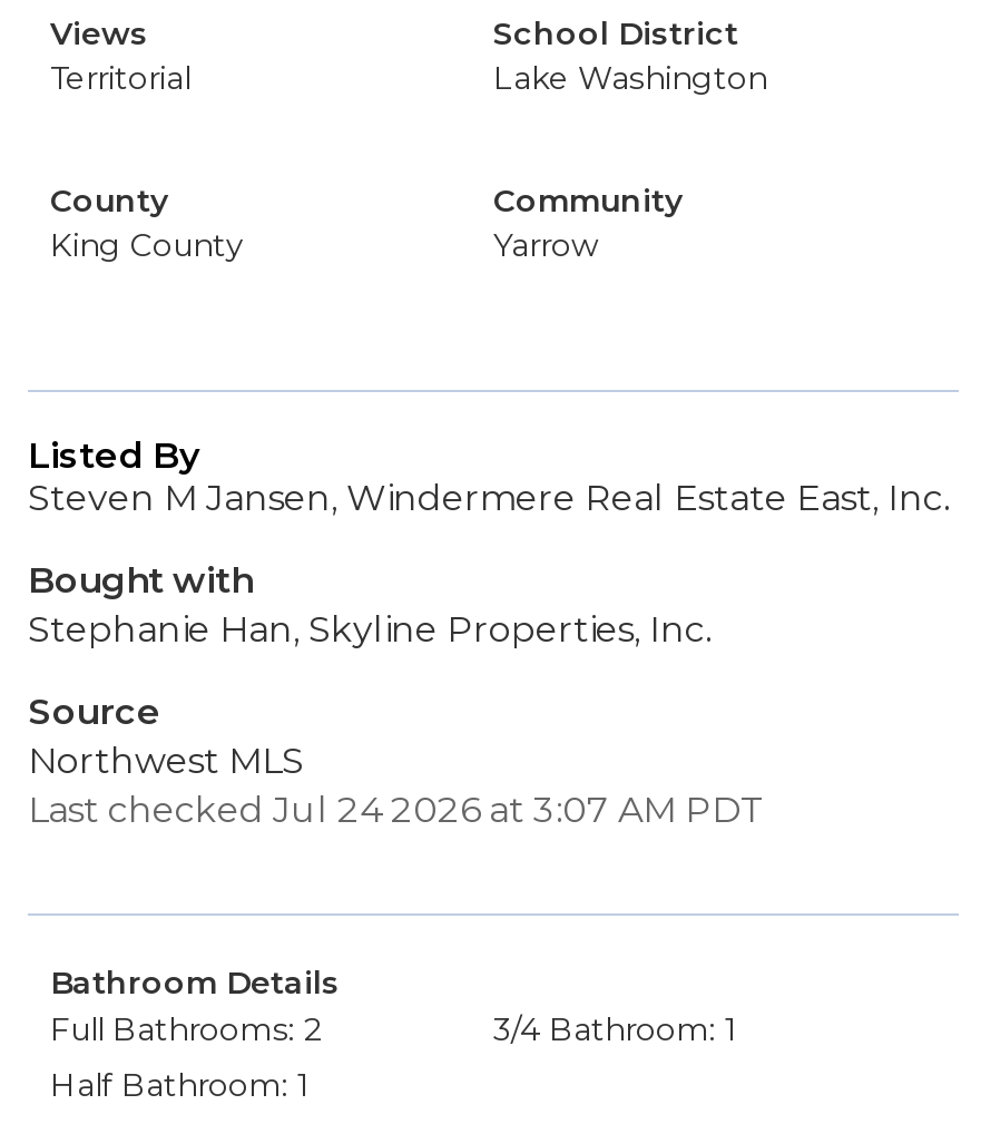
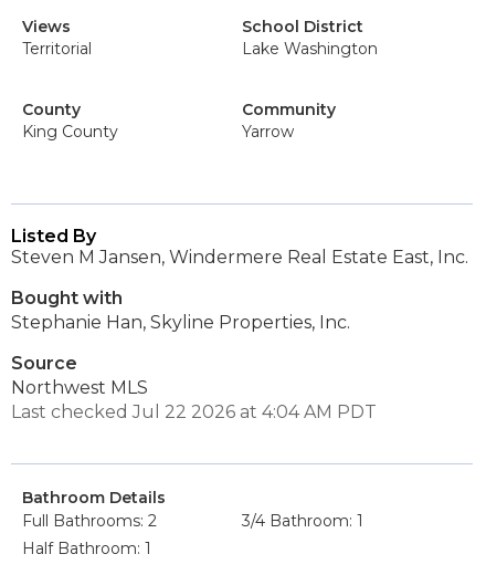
[28,789,765,831] Last checked Jul 24 2026 at 3:07 AM PDT -> [11,401,377,422] Last checked Jul 22 2026 at 4:04 AM PDT

